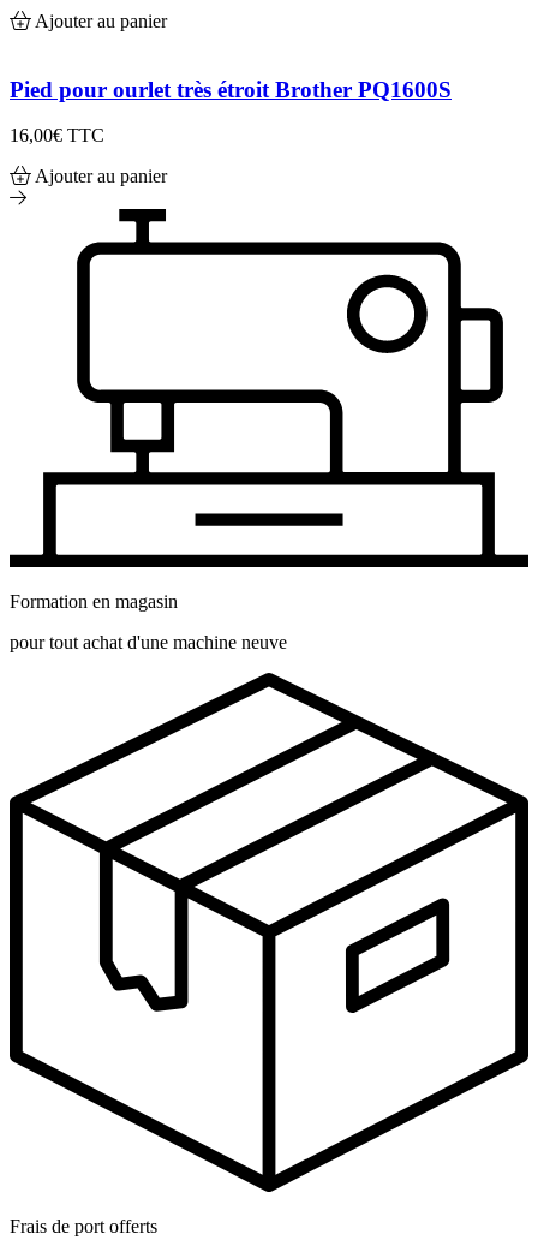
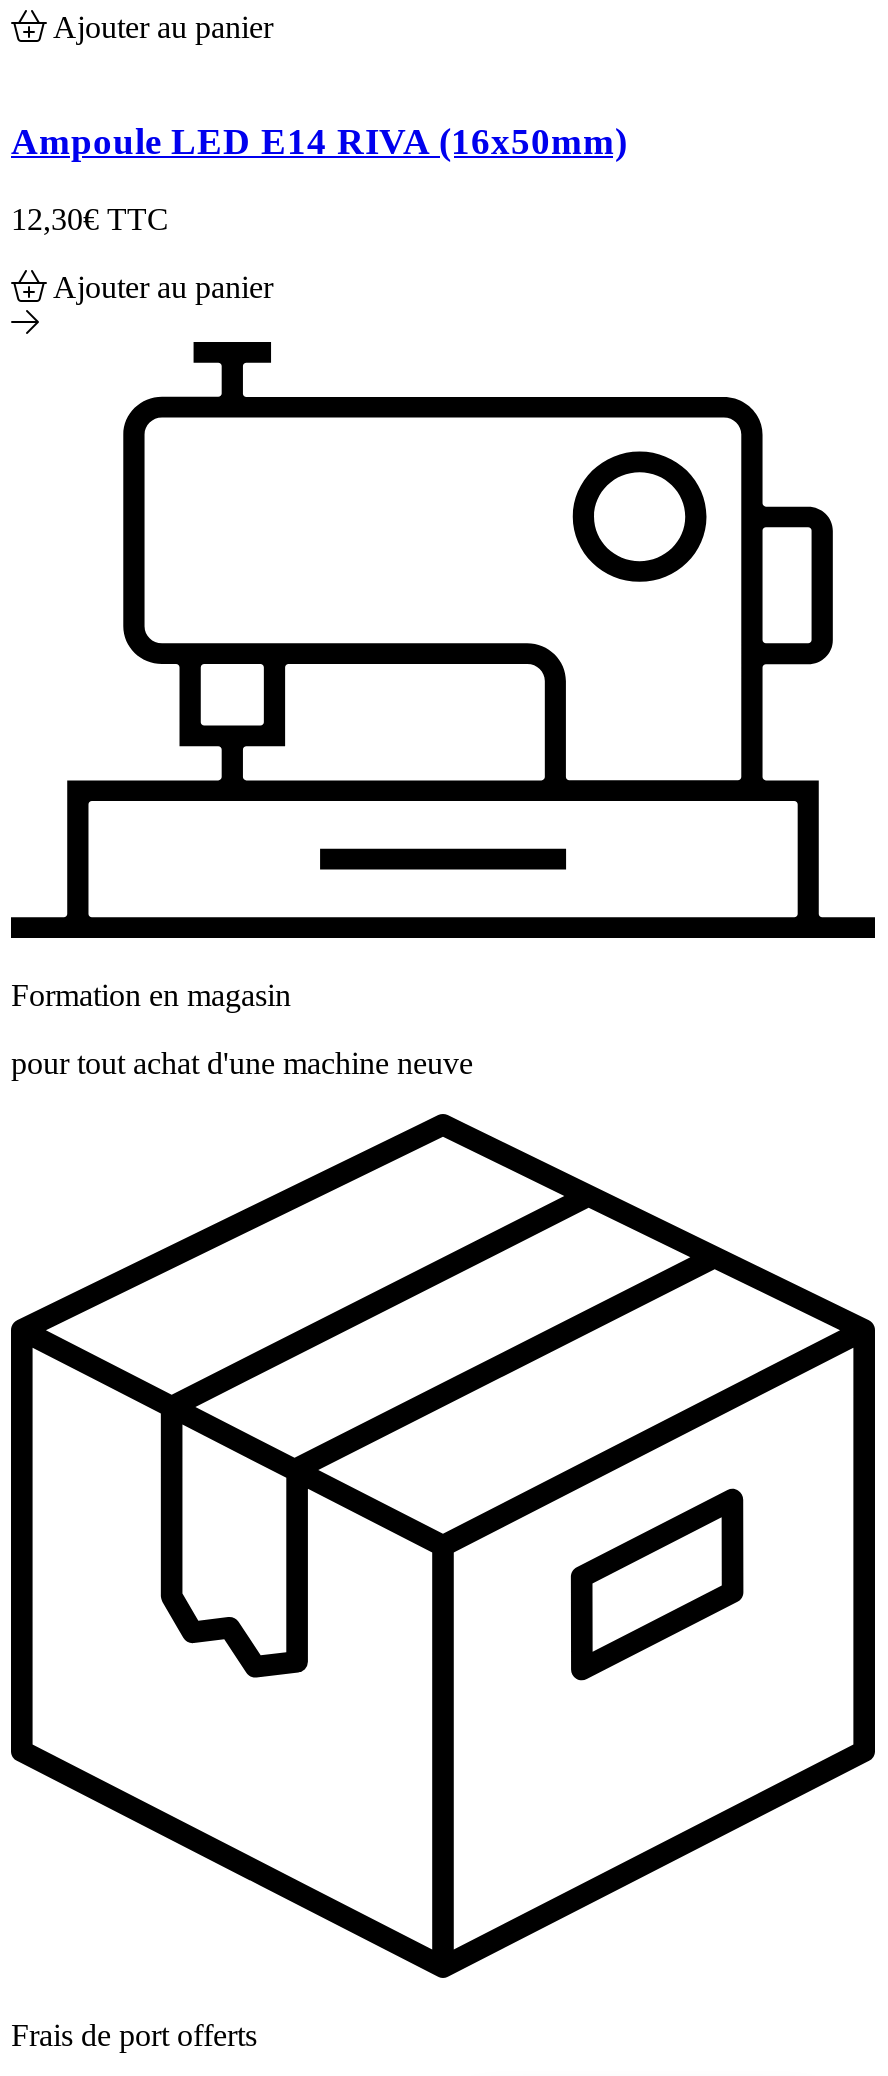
[10,76,452,102] Pied pour ourlet très étroit Brother PQ1600S -> [11,120,627,162] Ampoule LED E14 RIVA (16x50mm)
[10,125,104,146] 16,00€TTC -> [11,201,169,235] 12,30€TTC

